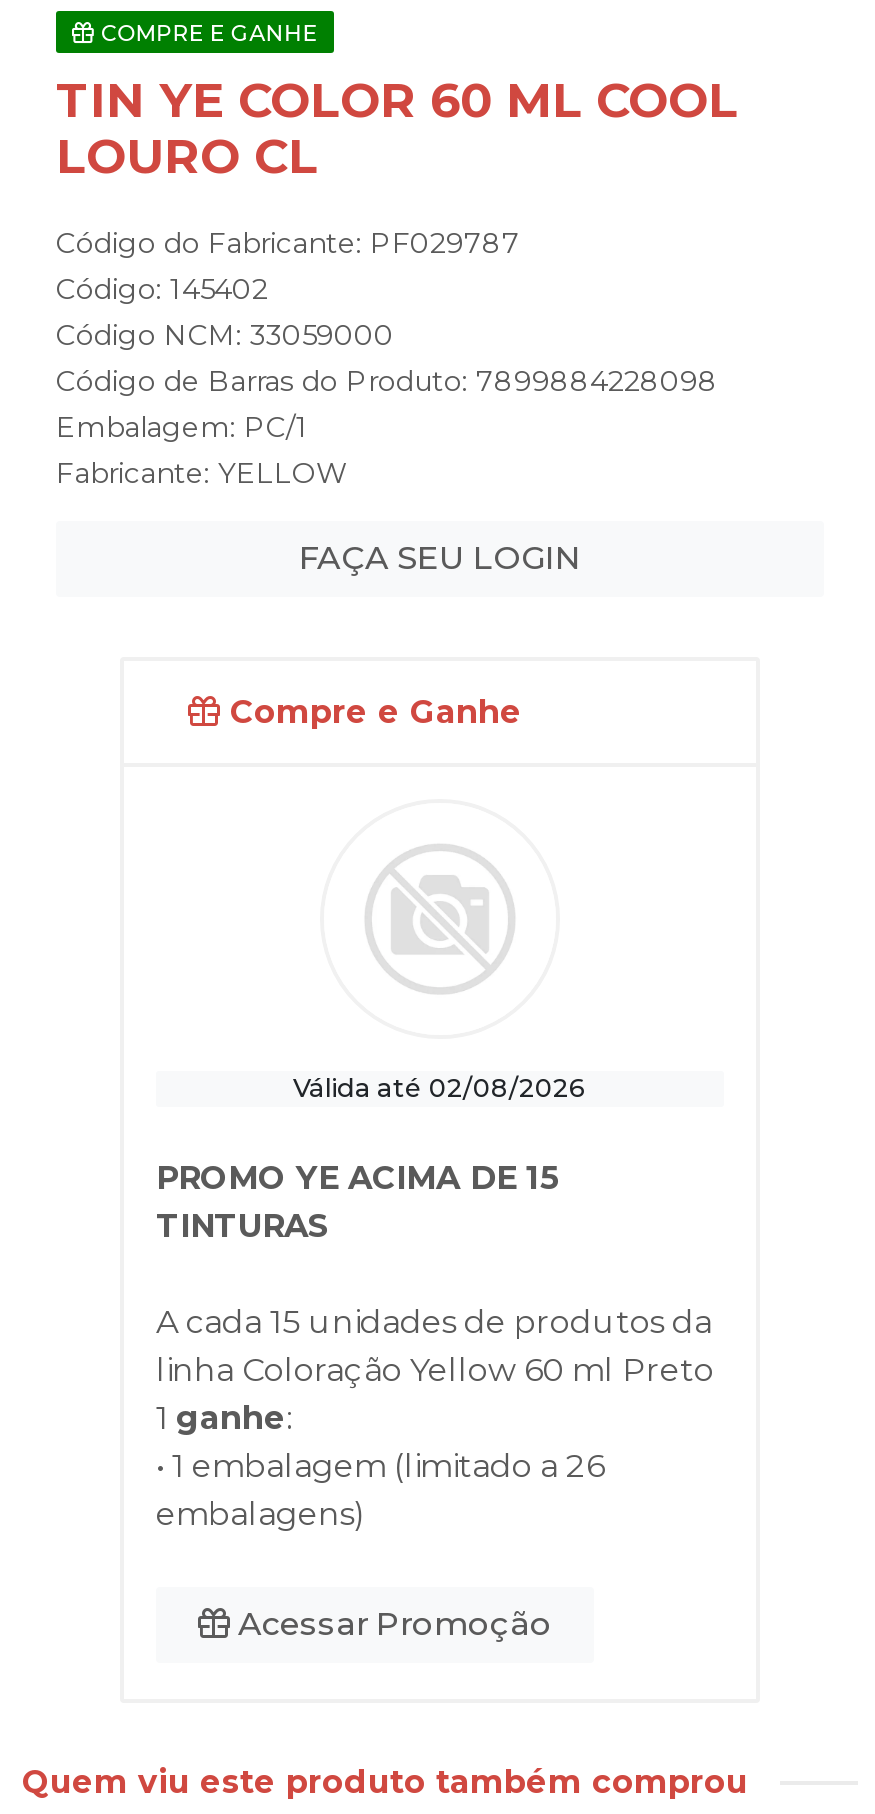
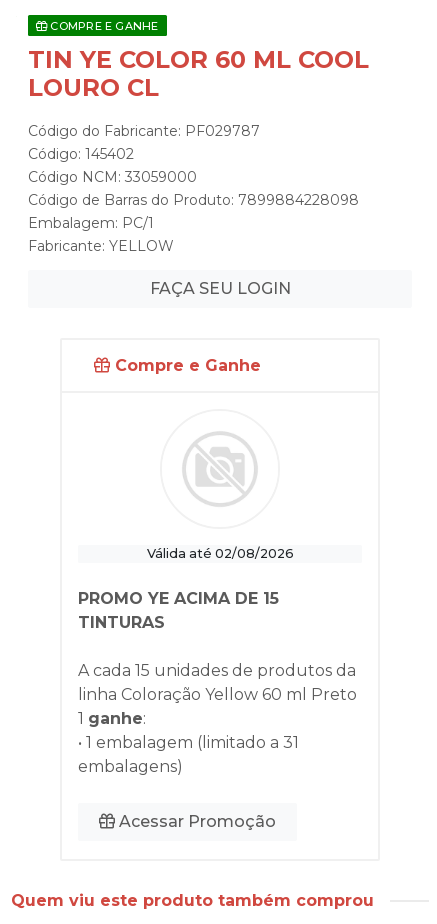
[156,1448,604,1486] • 1 embalagem (limitado a 26 -> [78,733,299,752] • 1 embalagem (limitado a 31

